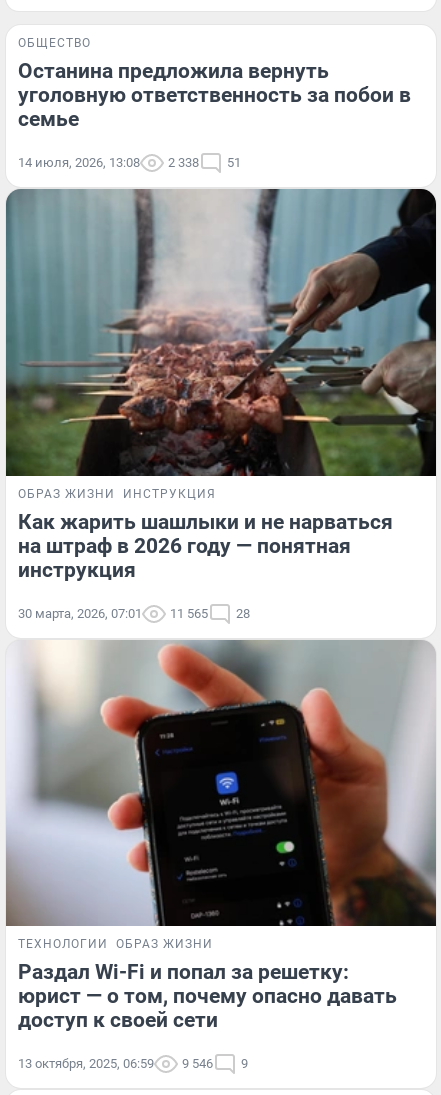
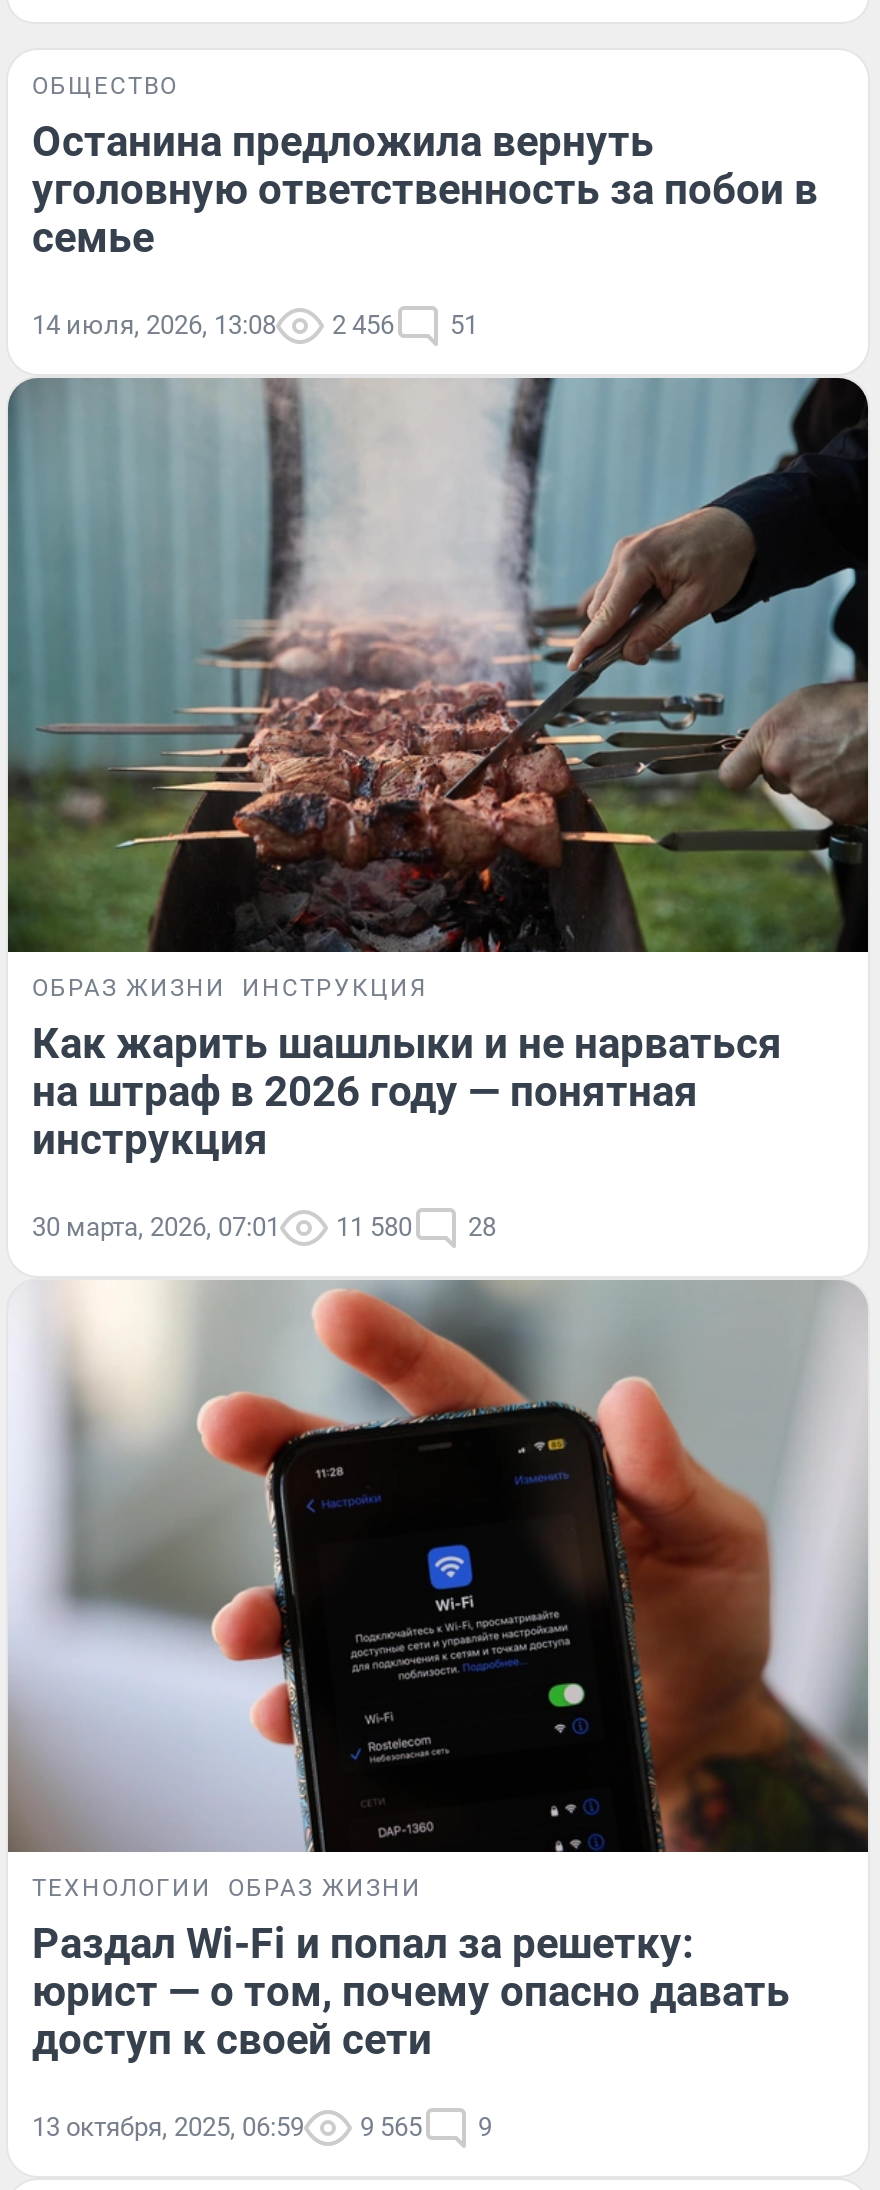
[18,155,241,170] 14 июля, 2026, 13:08 2 338 51 -> [32,310,478,340] 14 июля, 2026, 13:08 2 456 51
[18,606,250,621] 30 марта, 2026, 07:01 11 565 28 -> [32,1211,496,1241] 30 марта, 2026, 07:01 11 580 28
[18,1056,248,1071] 13 октября, 2025, 06:59 9 546 9 -> [32,2113,492,2143] 13 октября, 2025, 06:59 9 565 9

